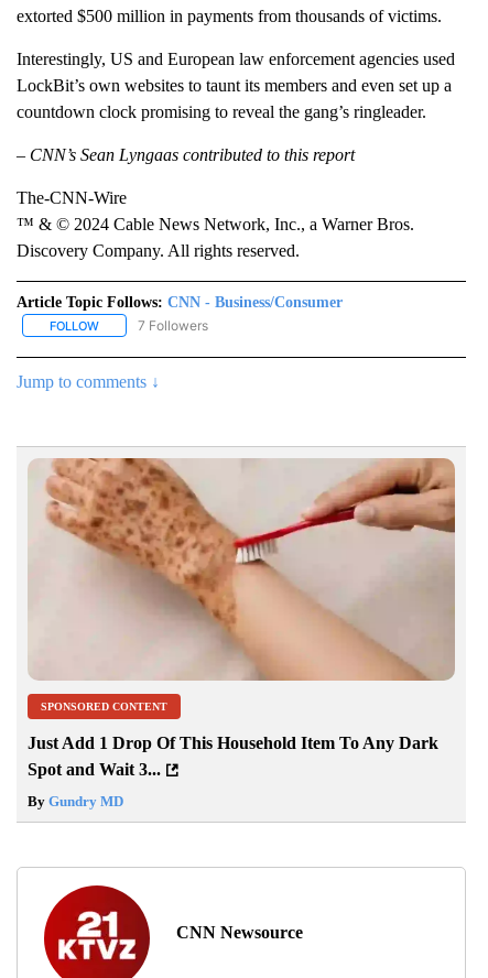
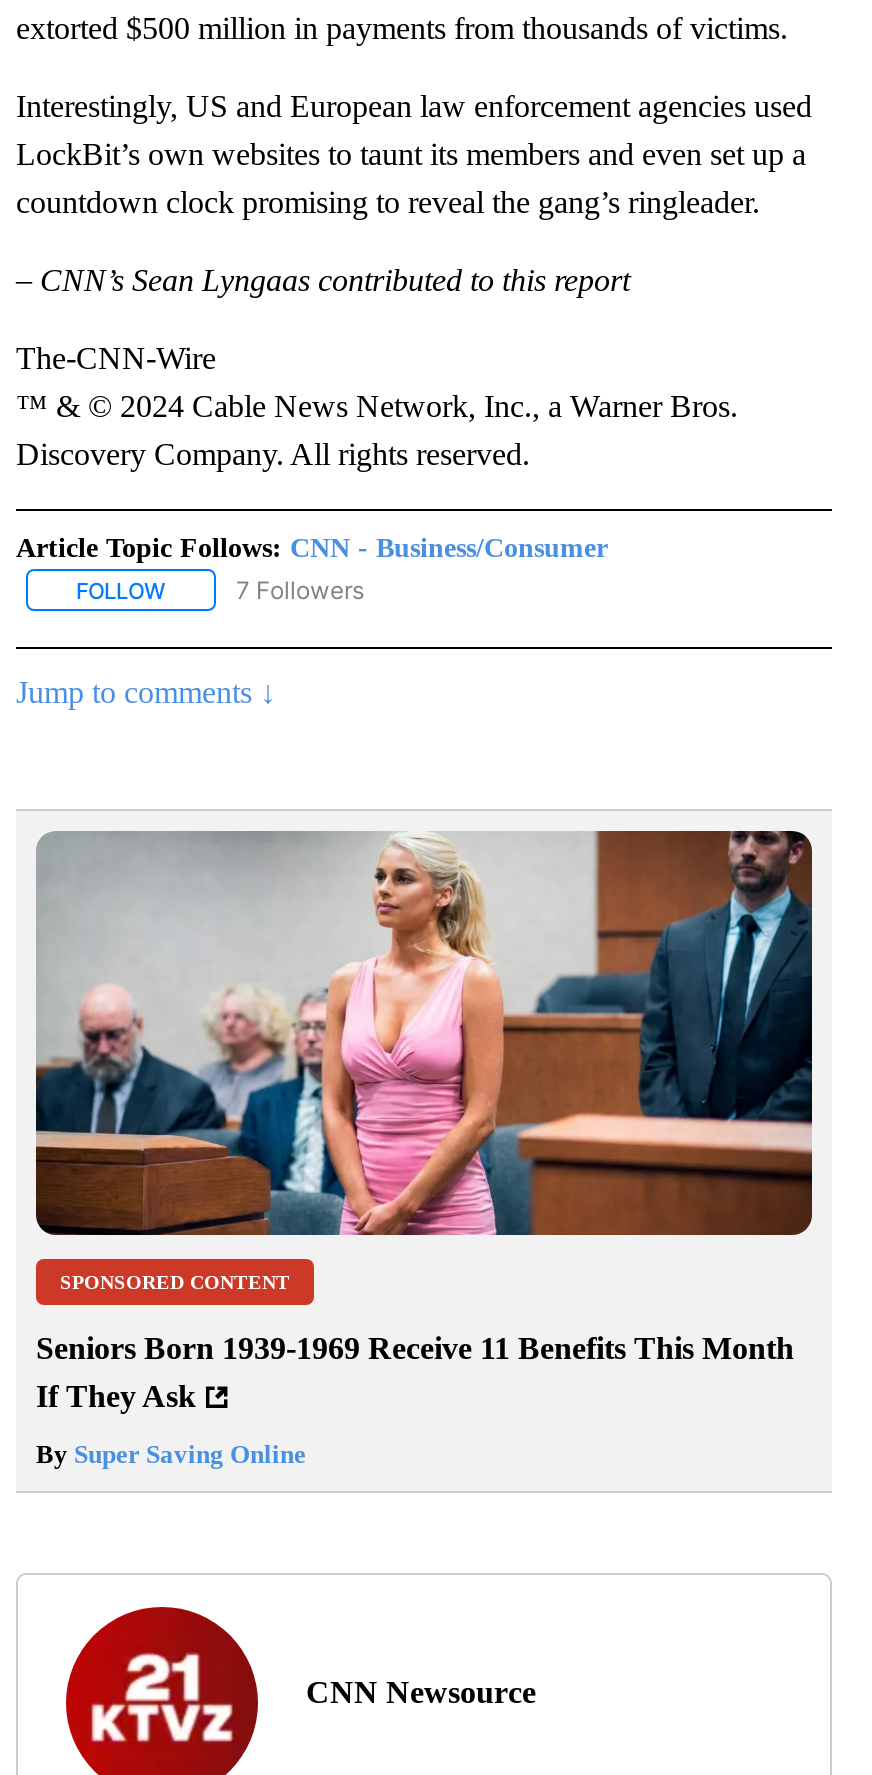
[28,457,456,682] [image] -> [34,829,814,1237] [image]
[28,734,438,779] Just Add 1 Drop Of This Household Item To Any Dark | Spot and Wait 3... -> [36,1332,794,1414] Seniors Born 1939-1969 Receive 11 Benefits This Month | If They Ask
[28,794,123,810] By Gundry MD -> [36,1440,306,1470] By Super Saving Online

